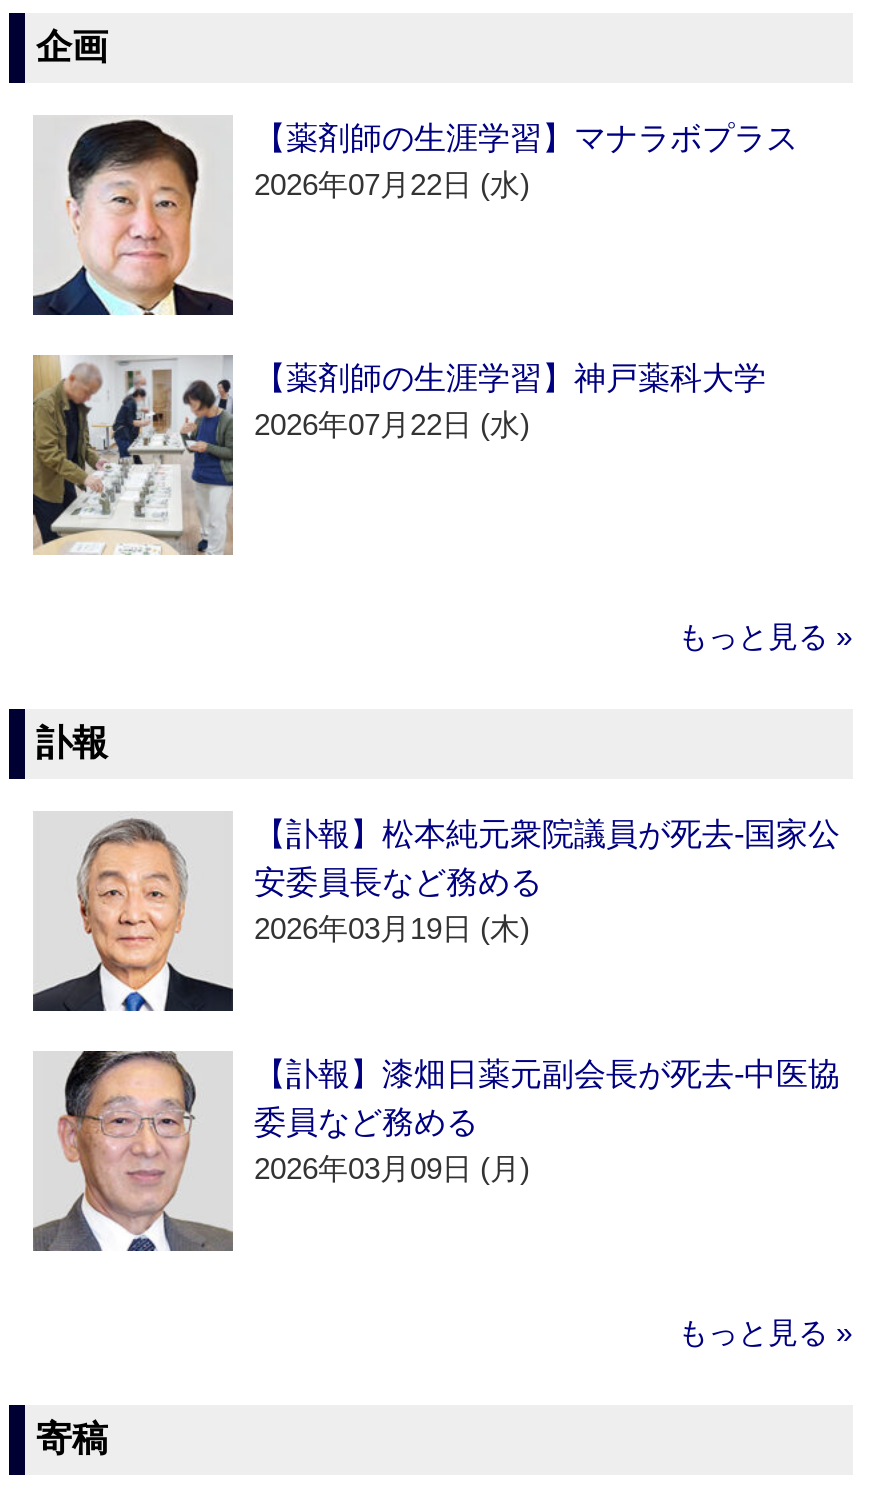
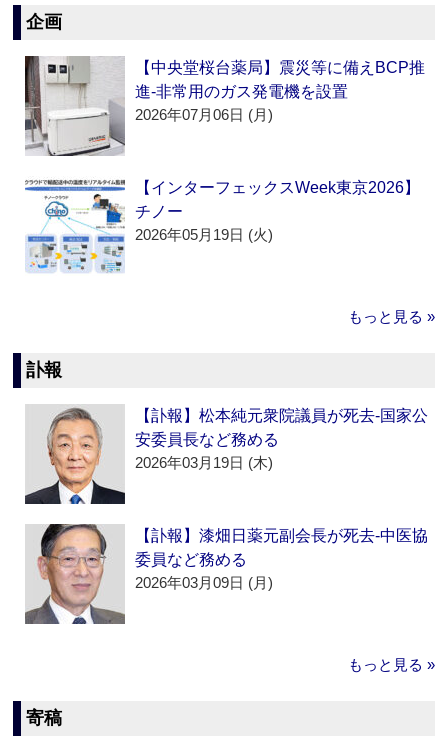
[31,115,798,317] [image] | 【薬剤師の生涯学習】マナラボプラス | 2026年07月22日 (水) -> [24,55,425,157] [image] | 【中央堂桜台薬局】震災等に備えBCP推 | 進‐非常用のガス発電機を設置 | 2026年07月06日 (月)
[31,353,766,557] [image] | 【薬剤師の生涯学習】神戸薬科大学 | 2026年07月22日 (水) -> [24,176,420,276] [image] | 【インターフェックスWeek東京2026】 | チノー | 2026年05月19日 (火)

